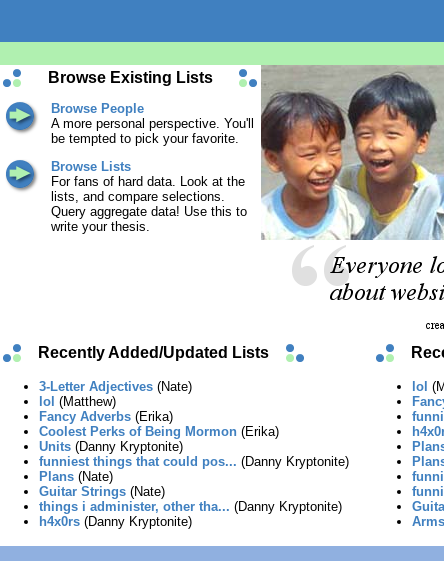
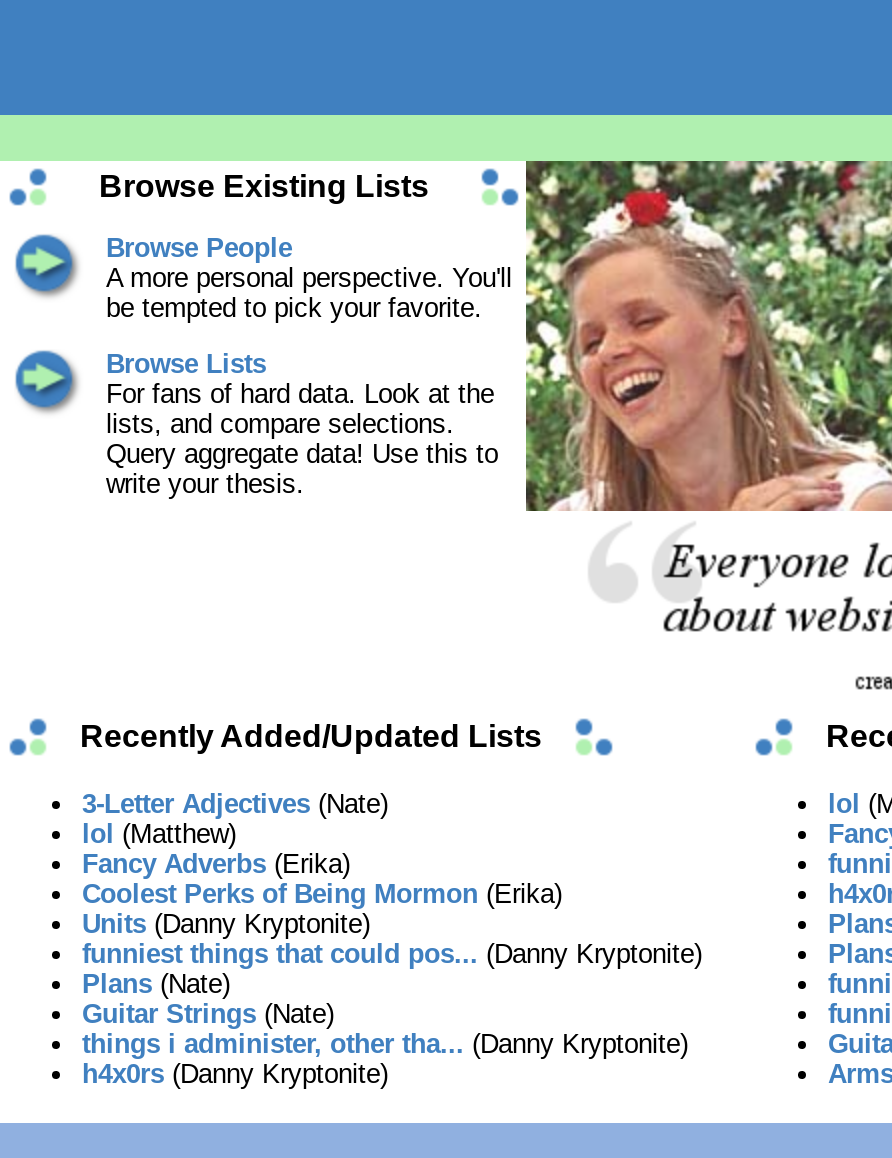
[260,65,441,241] [image] -> [524,159,886,513] [image]

